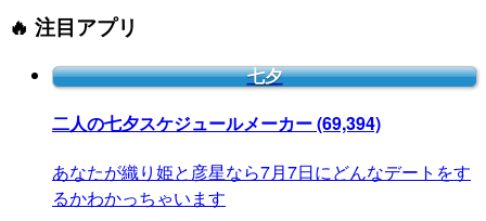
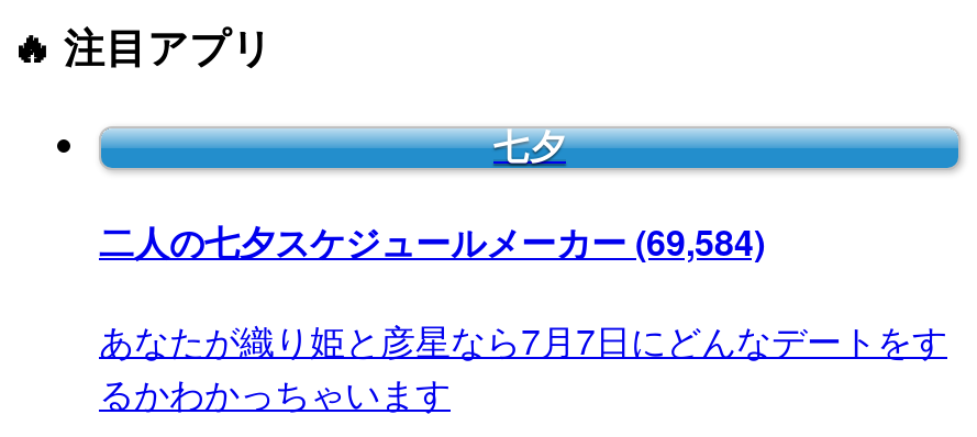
[52,110,381,135] 二人の七夕スケジュールメーカー(69,394) -> [99,216,765,267] 二人の七夕スケジュールメーカー(69,584)

